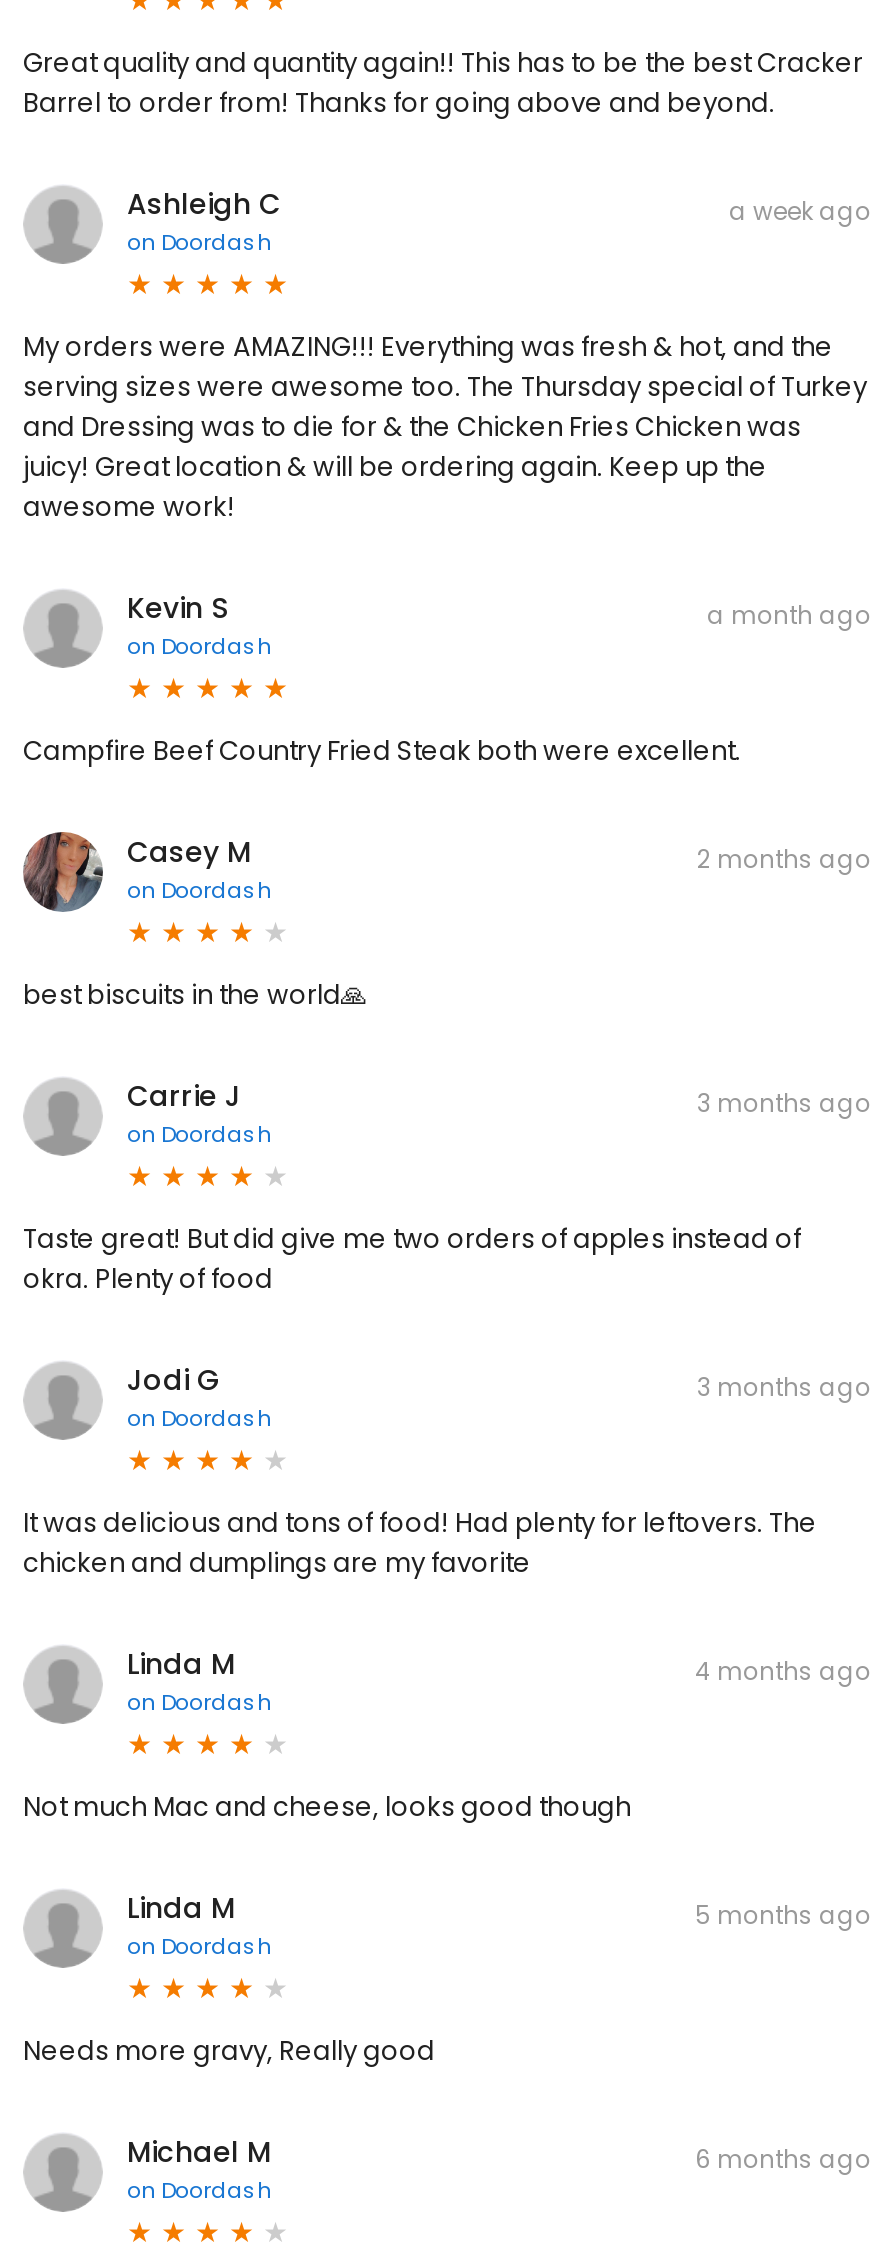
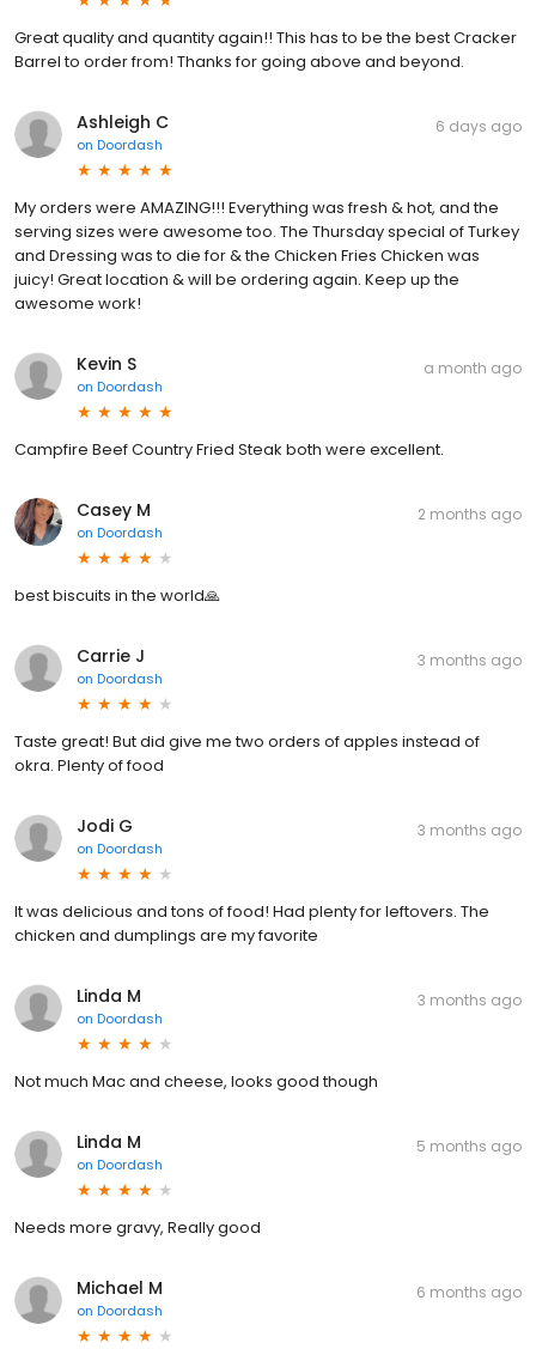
[729,194,871,228] a week ago -> [435,116,522,136] 6 days ago
[695,1654,871,1688] 4 months ago -> [418,990,522,1010] 3 months ago

